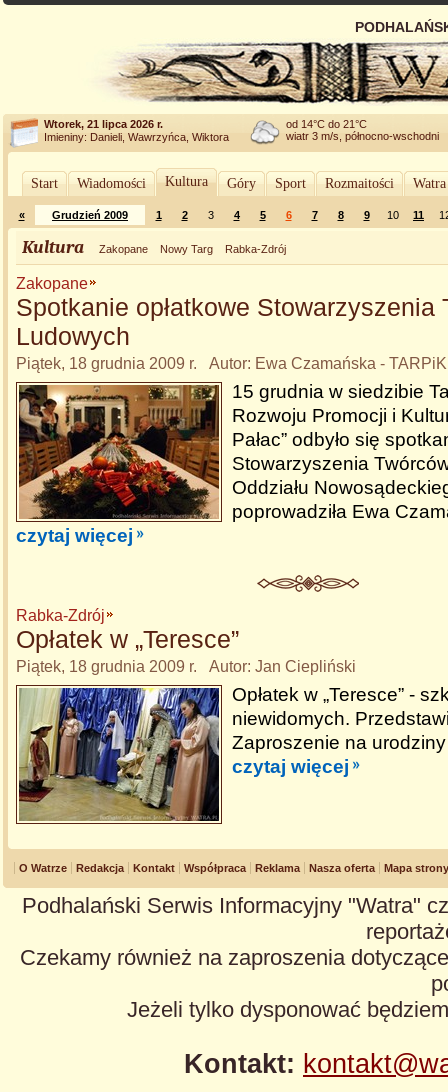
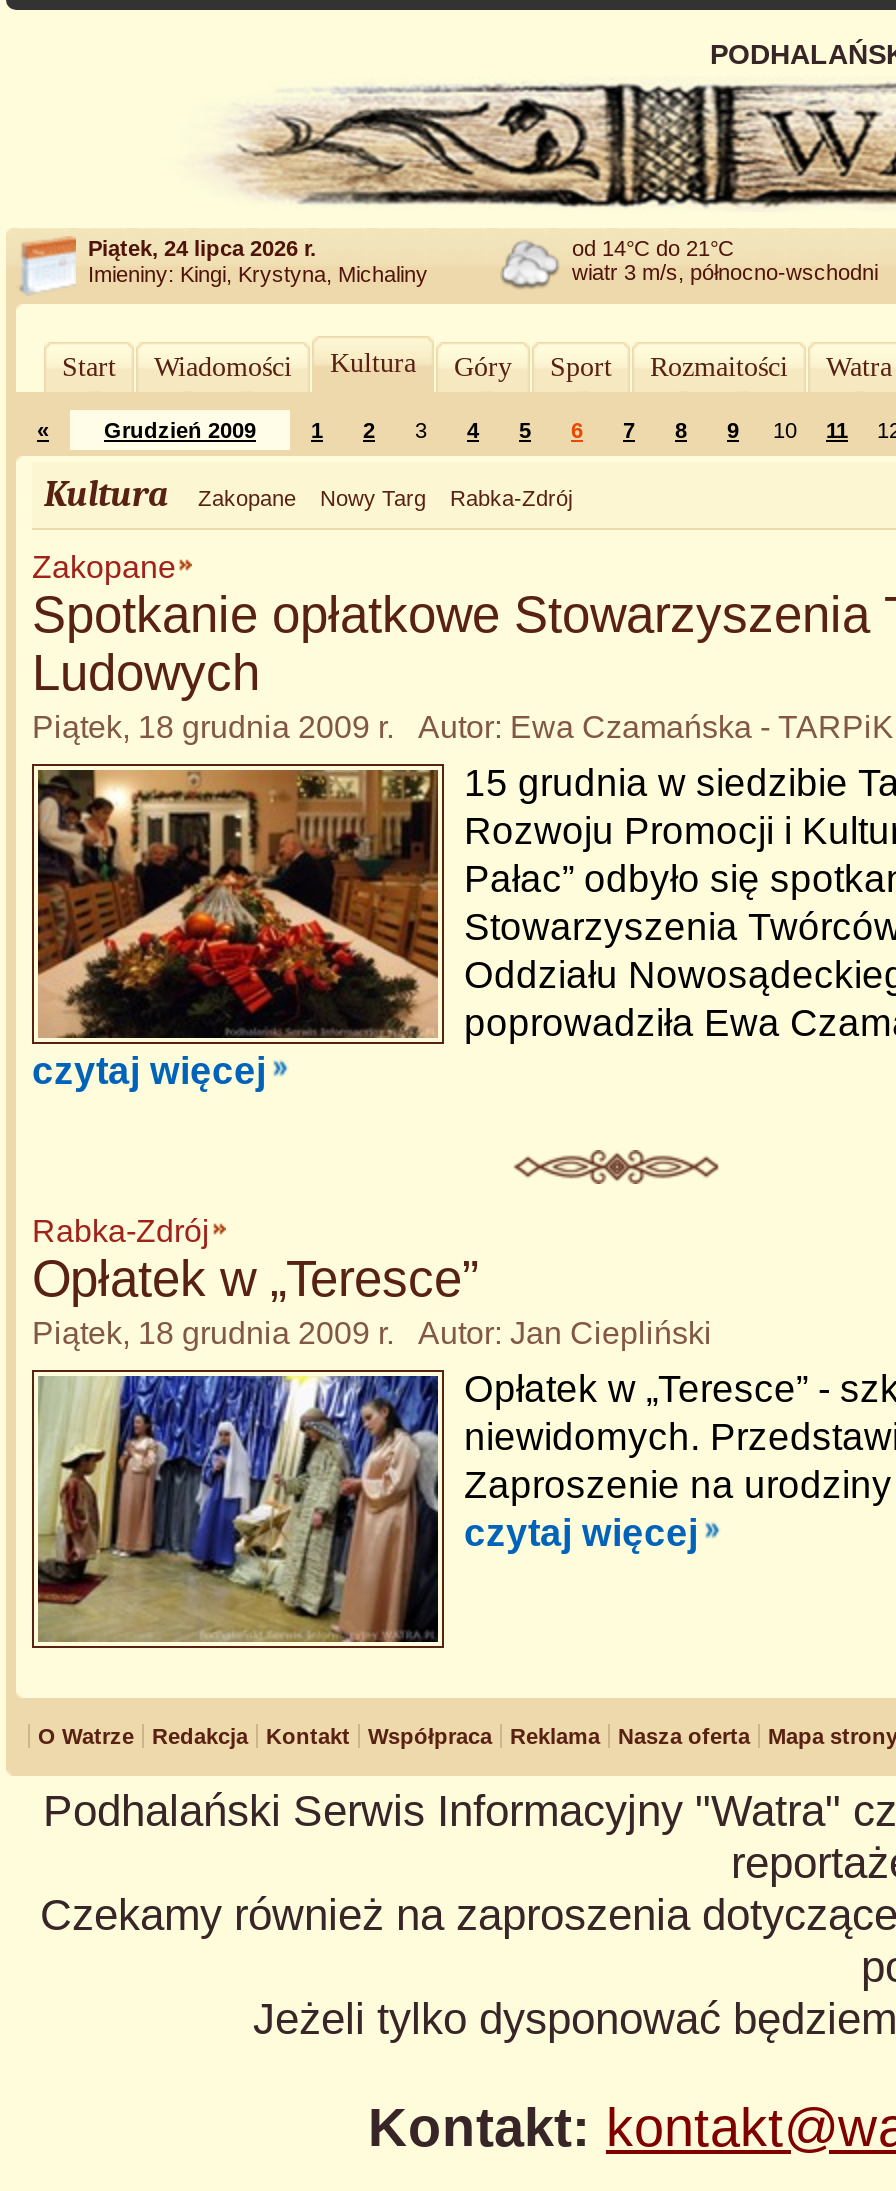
[44,118,163,130] Wtorek, 21 lipca 2026 r. -> [88,236,316,260] Piątek, 24 lipca 2026 r.
[44,131,229,143] Imieniny: Danieli, Wawrzyńca, Wiktora -> [88,262,428,286] Imieniny: Kingi, Krystyna, Michaliny

